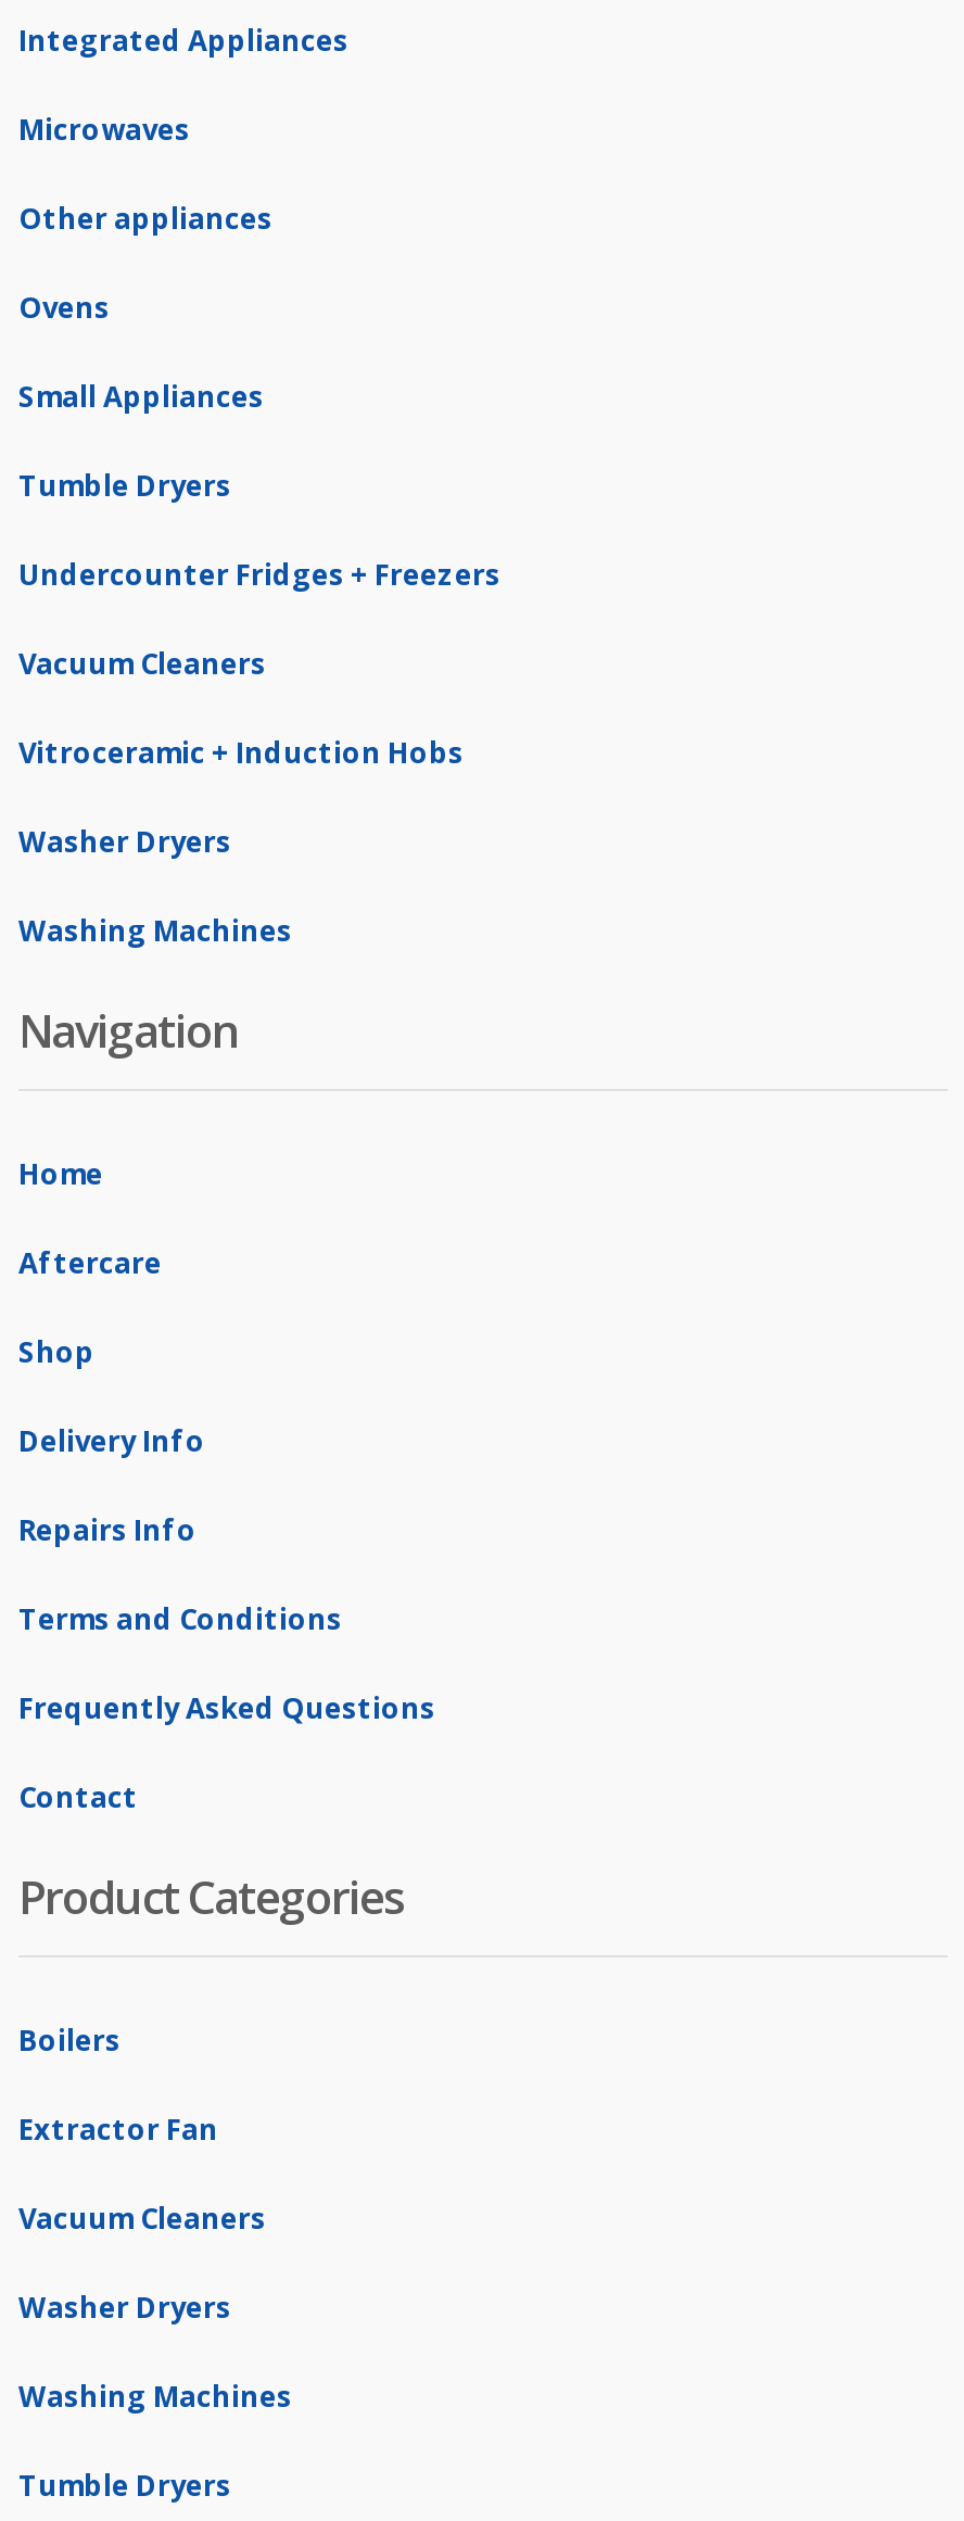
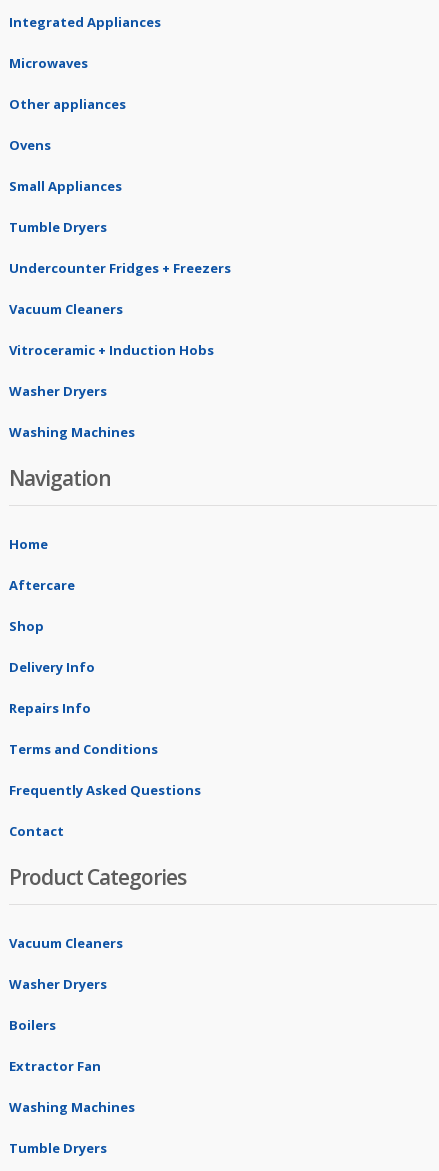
moved [18,2022,218,2150] -> [9,1016,101,1075]: Boilers | Extractor Fan
moved [18,2200,266,2328] -> [9,934,123,993]: Vacuum Cleaners | Washer Dryers

